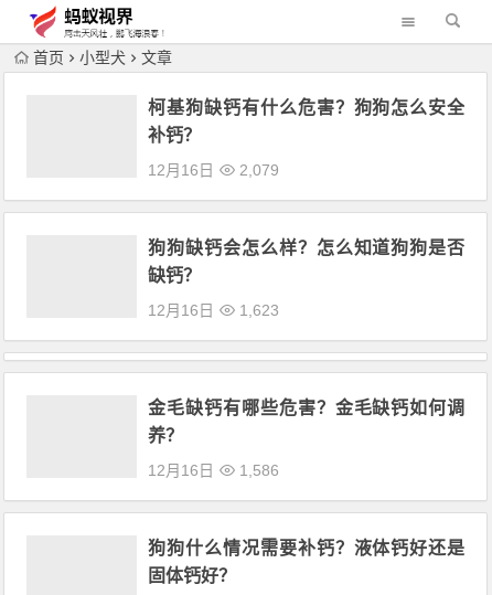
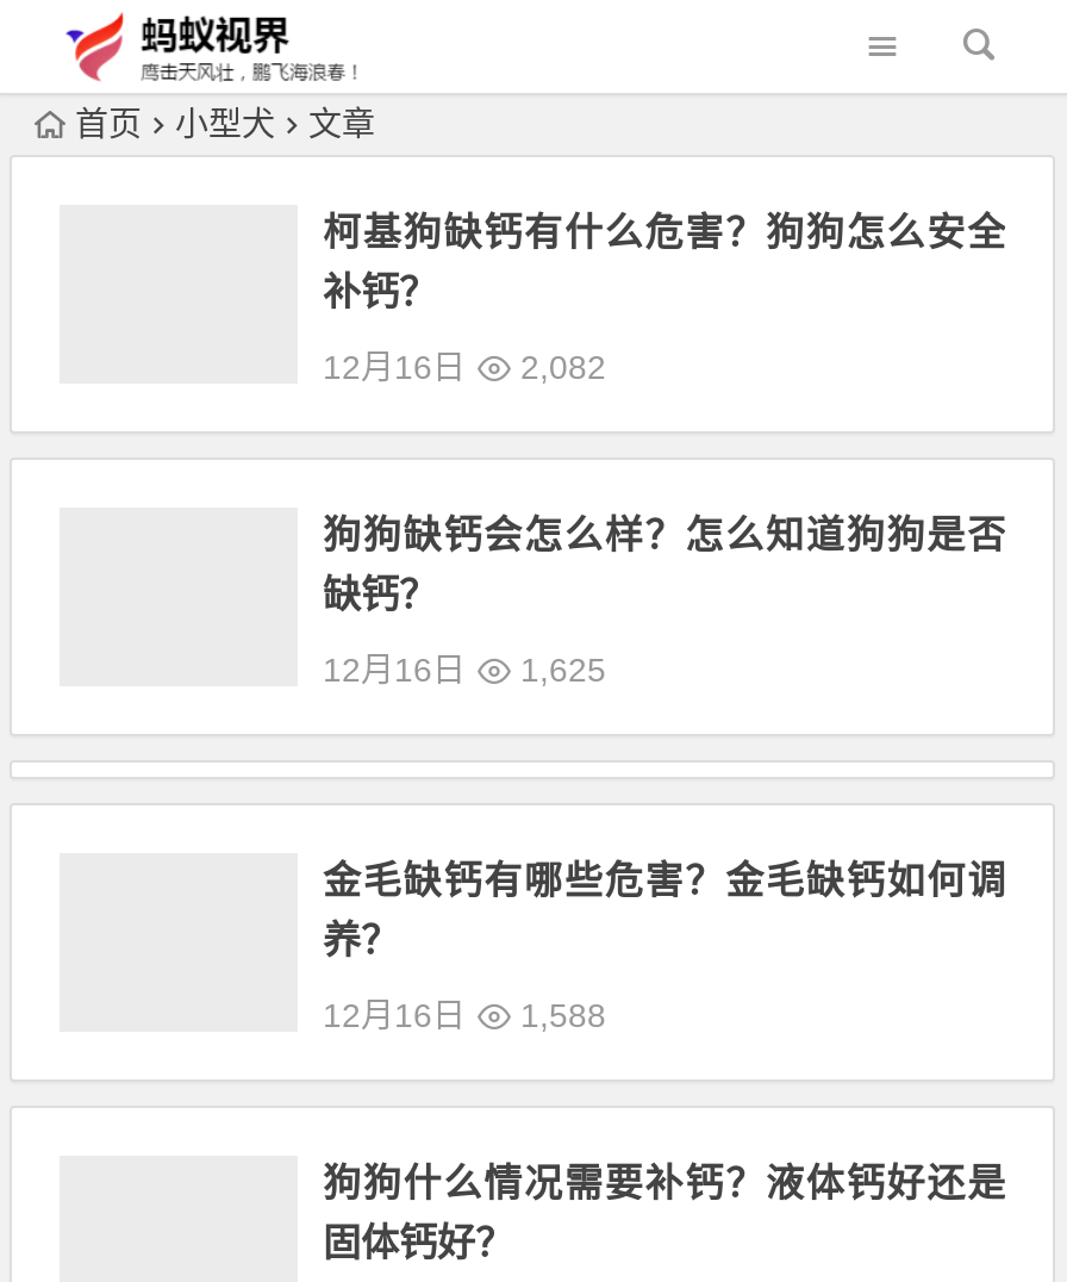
[148,161,280,179] 12月16日 2,079 -> [323,348,606,386] 12月16日 2,082
[148,301,280,319] 12月16日 1,623 -> [323,651,606,689] 12月16日 1,625
[148,461,280,479] 12月16日 1,586 -> [323,996,606,1034] 12月16日 1,588

